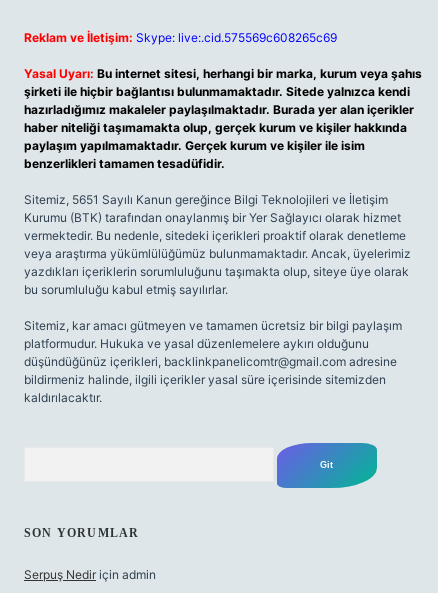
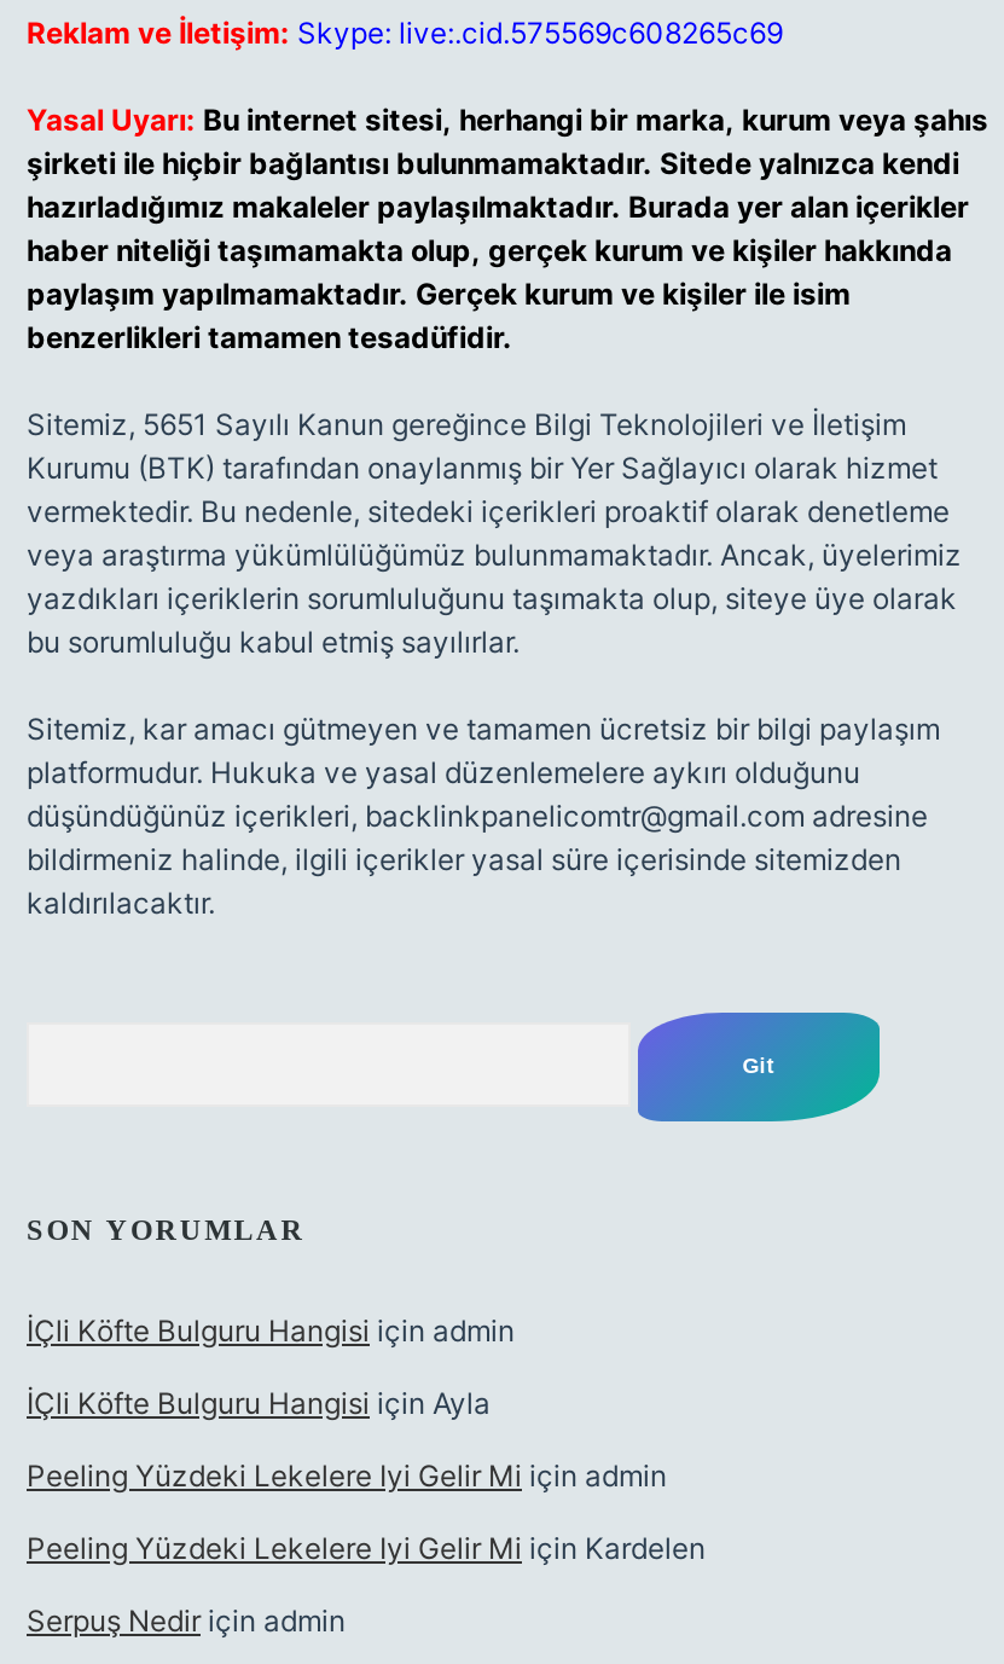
none -> [27,1312,706,1566] İÇli Köfte Bulguru Hangisi için admin | İÇli Köfte Bulguru Hangisi için Ayla | Peeling Yüzdeki Lekelere Iyi Gelir Mi için admin | Peeling Yüzdeki Lekelere Iyi Gelir Mi için Kardelen

